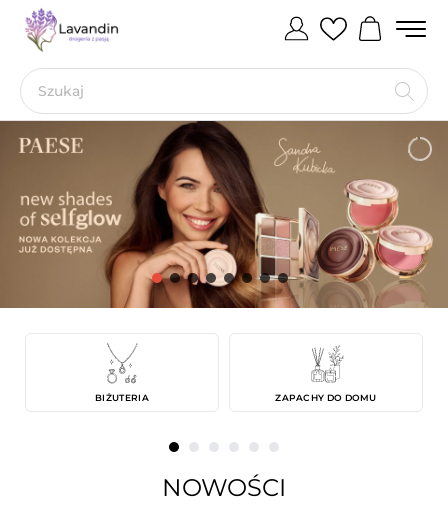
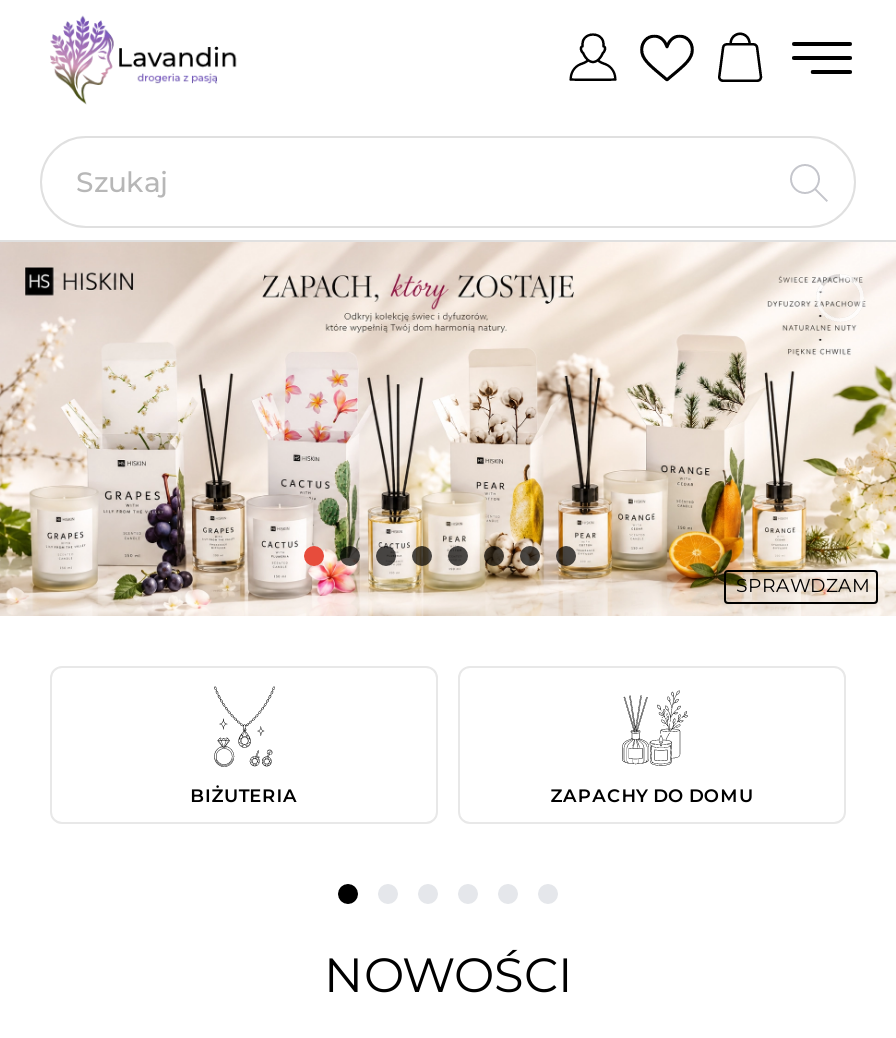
none -> [736,575,870,597] SPRAWDZAM
[3,120,445,309] [image] -> [6,242,890,616] [image]

